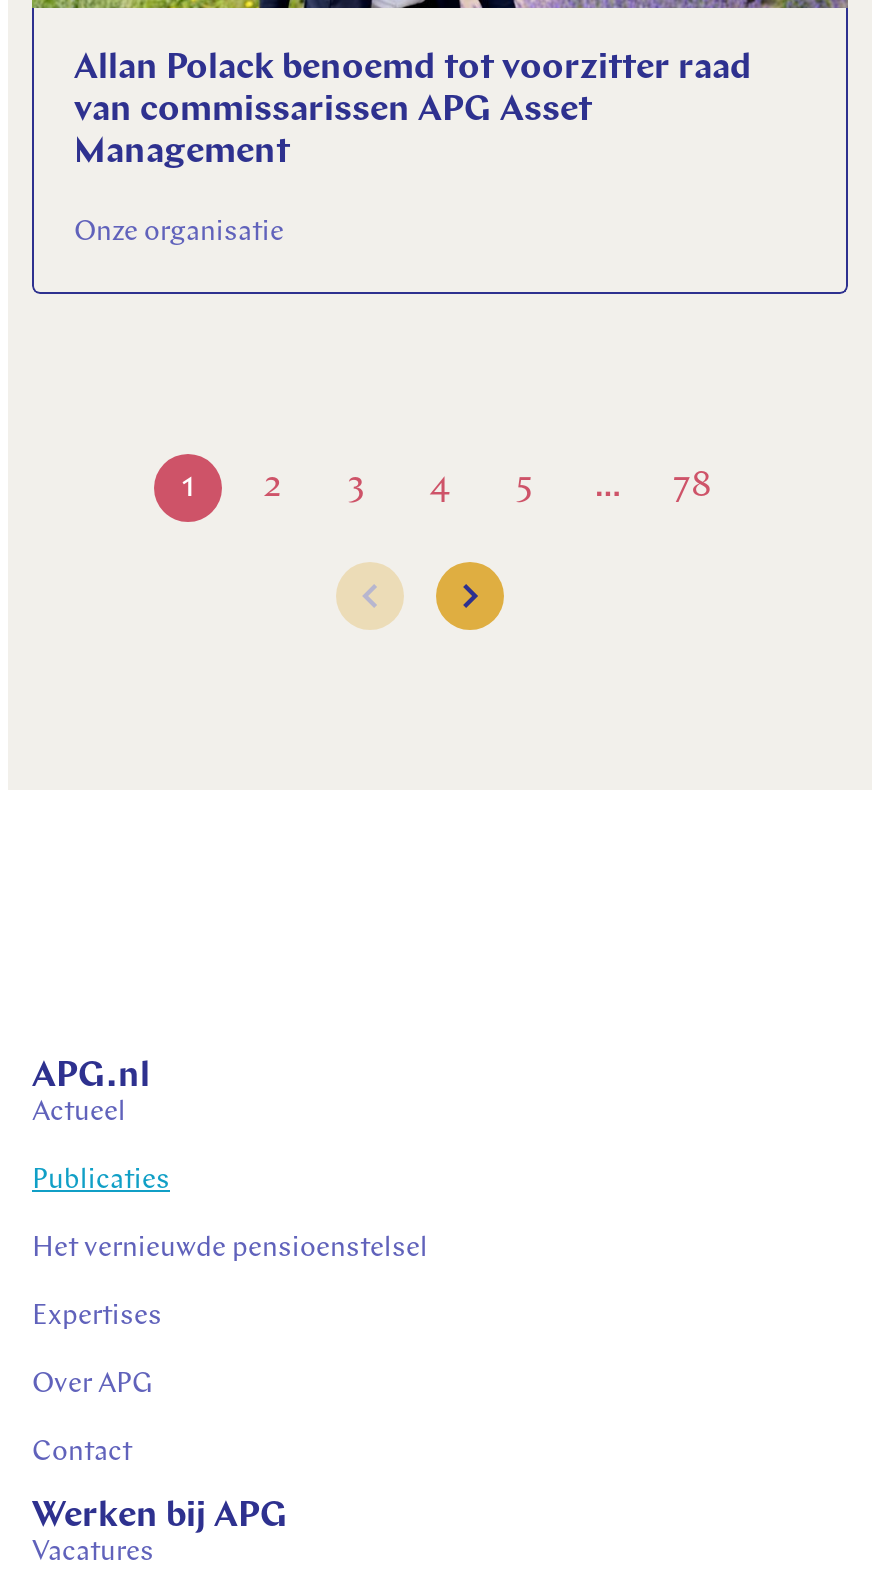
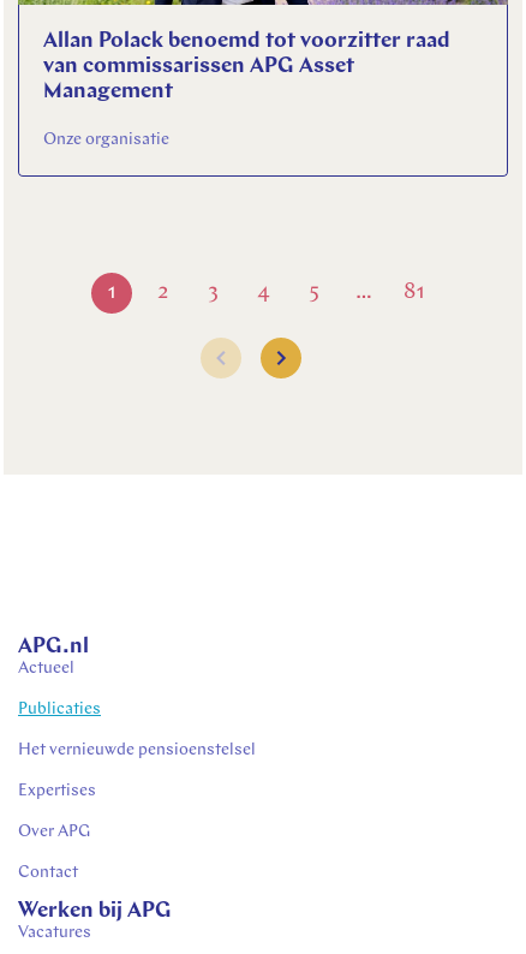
[673,468,711,506] 78 -> [404,281,425,304] 81

